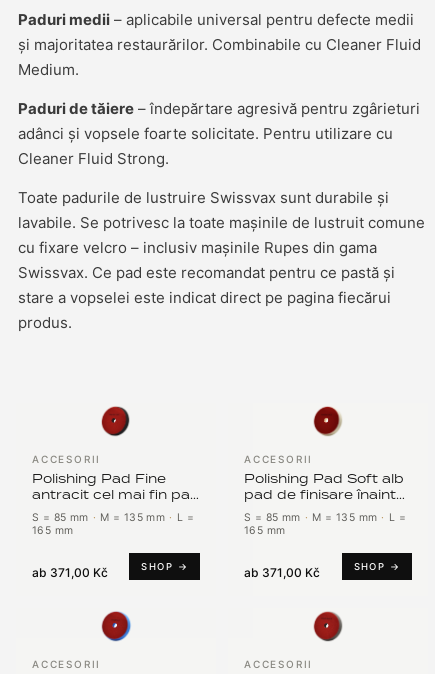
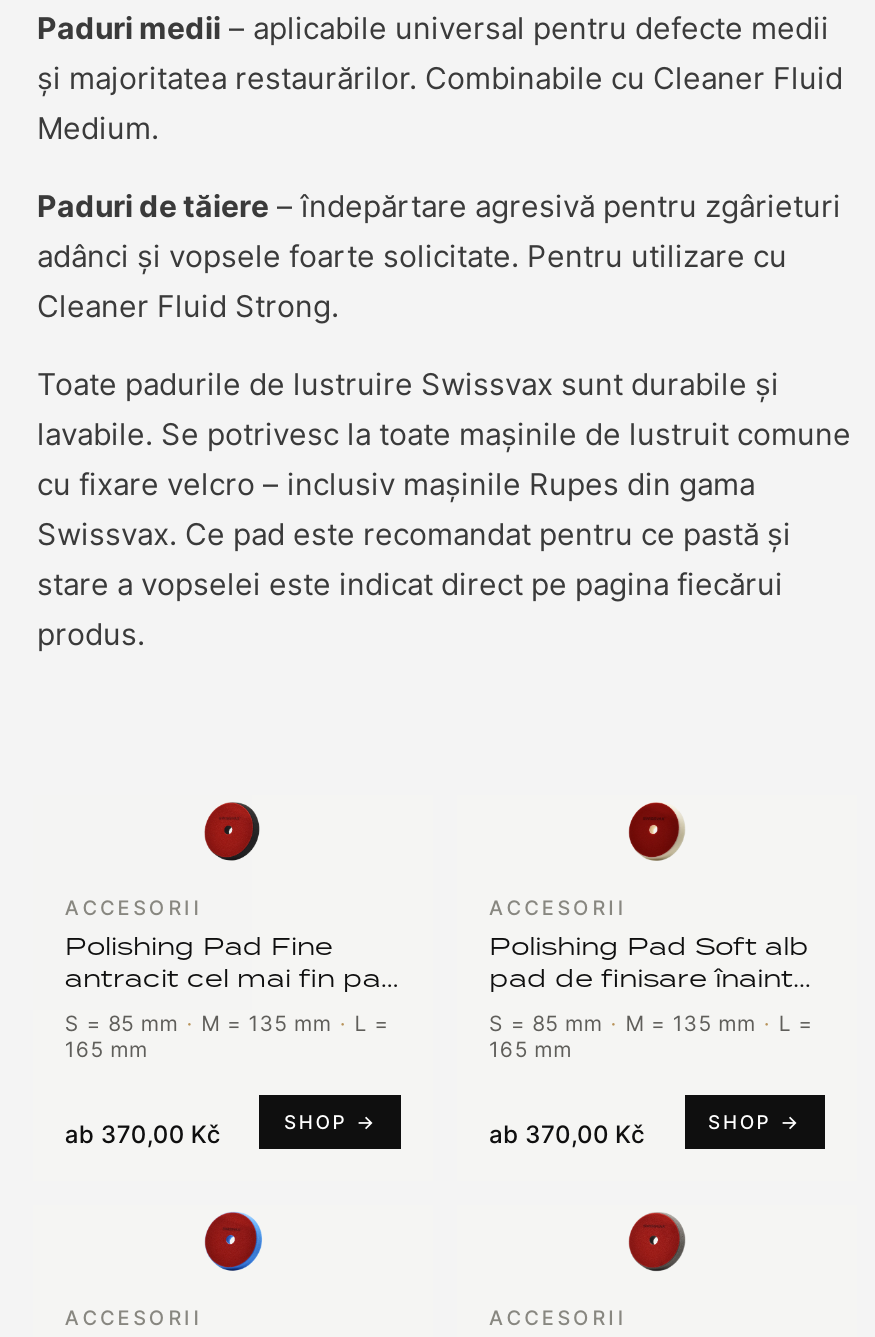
[32,565,108,580] ab 371,00 Kč -> [65,1119,221,1149] ab 370,00 Kč
[244,565,320,580] ab 371,00 Kč -> [489,1119,645,1149] ab 370,00 Kč

